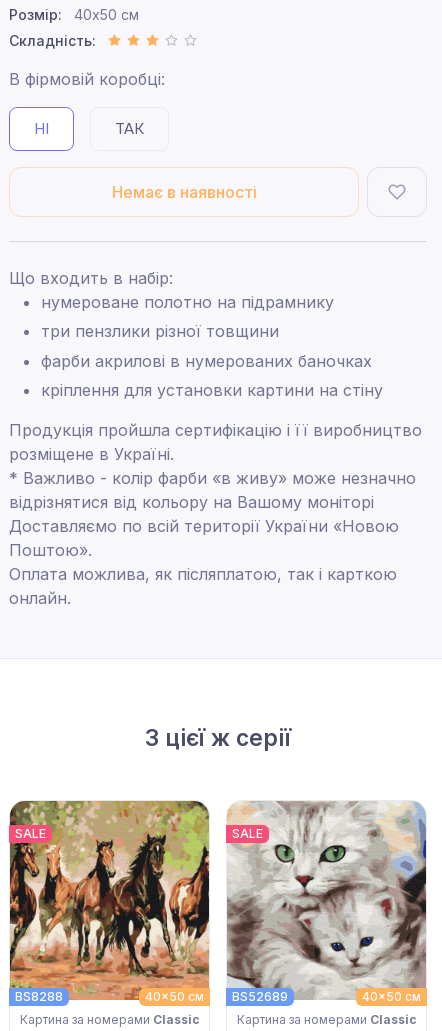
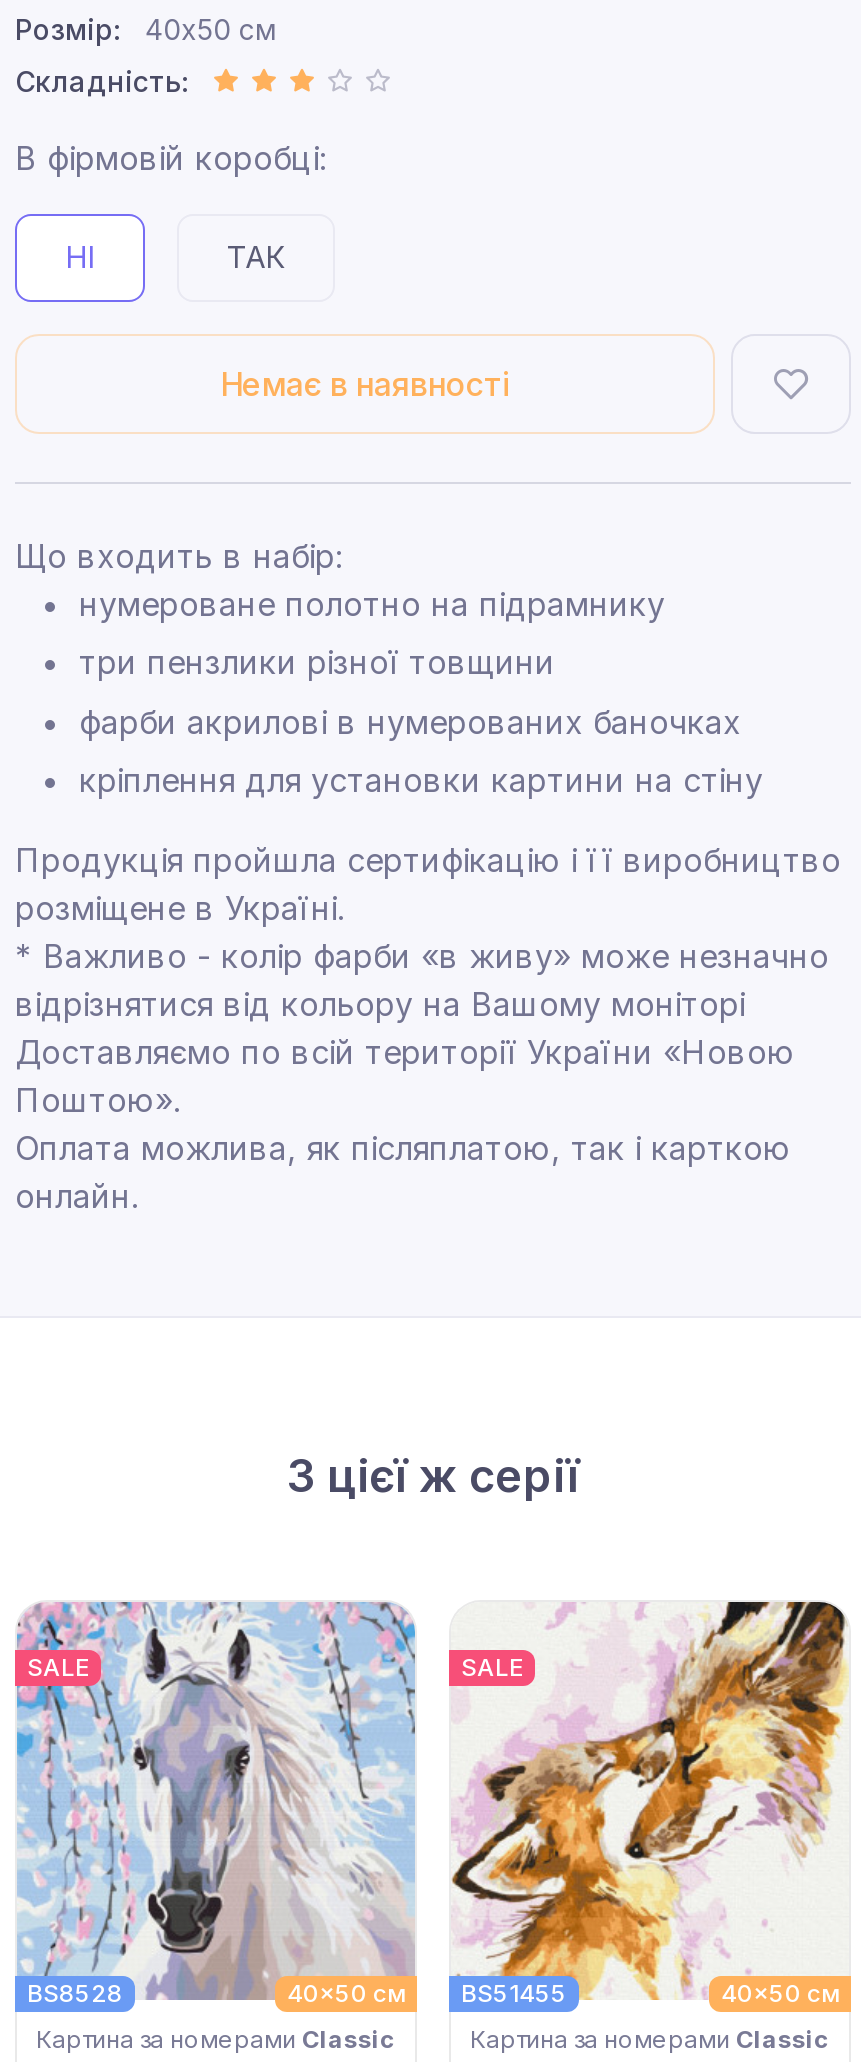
[9,800,210,1004] [image] | BS8288 -> [15,1600,417,2009] [image] | BS8528
[145,800,427,1004] [image] | 40x50 см BS52689 -> [287,1600,849,2009] [image] | 40x50 см BS51455

